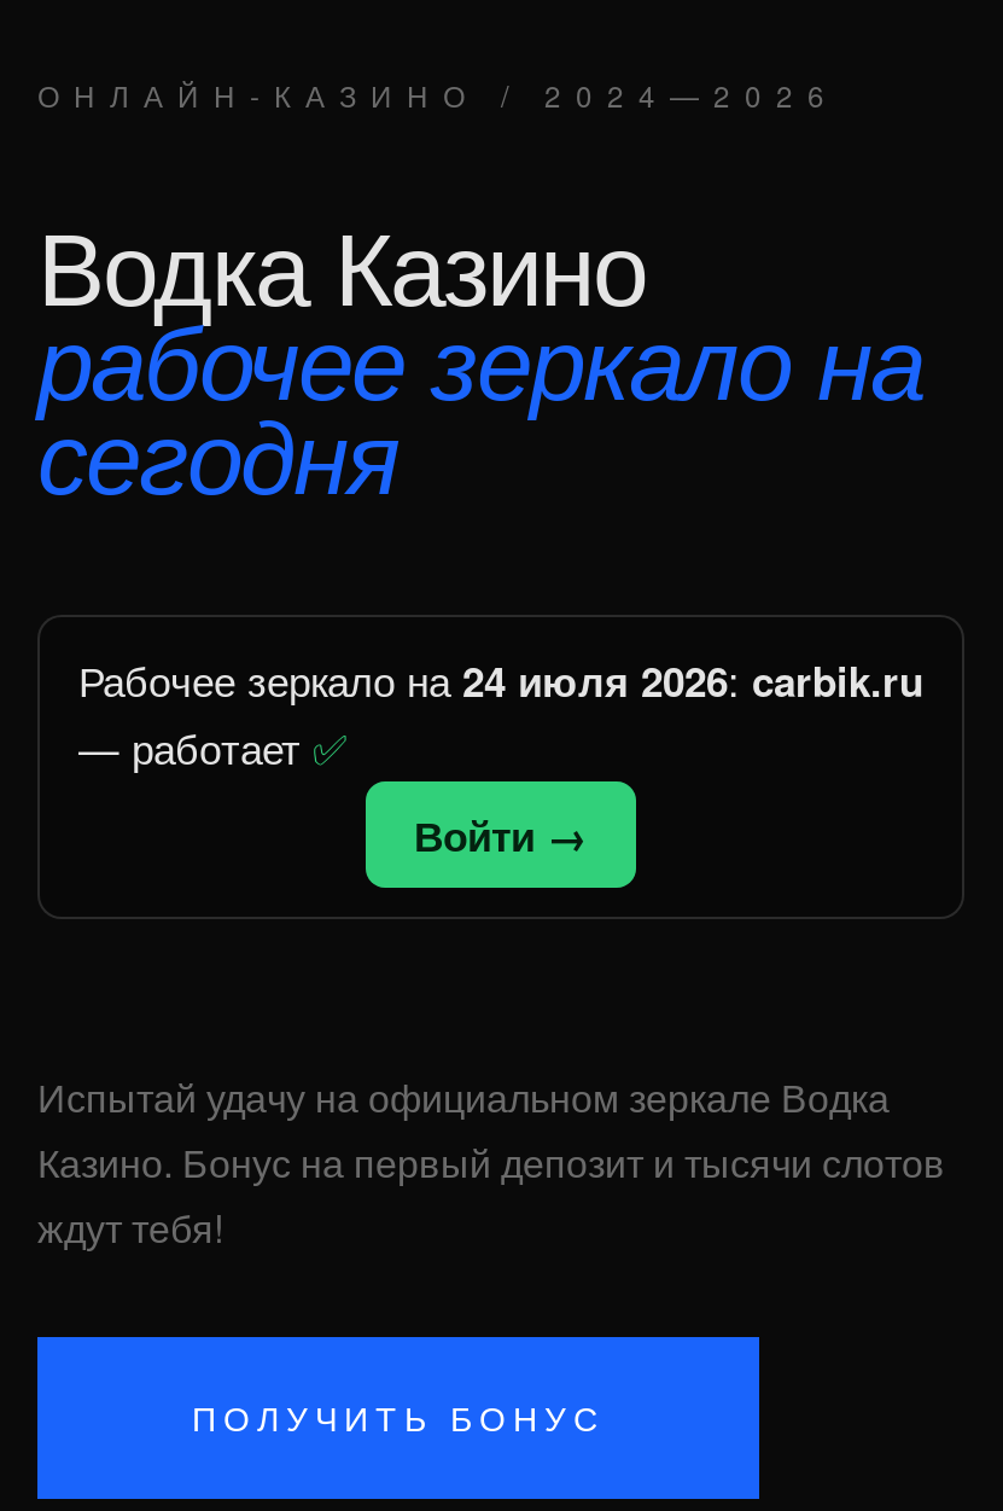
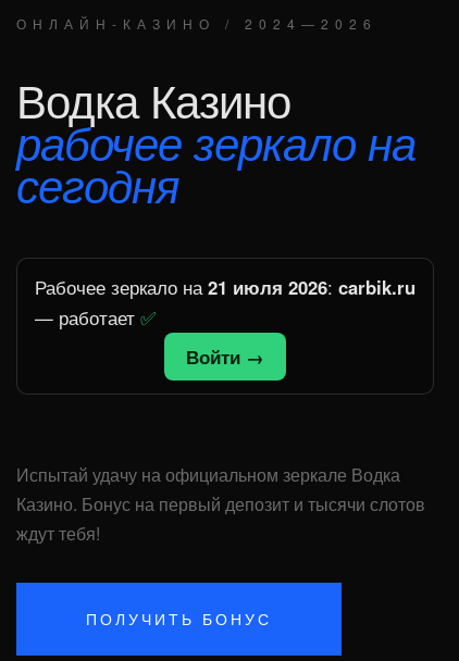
[78,650,923,708] Рабочее зеркало на 24 июля 2026: carbik.ru -> [35,274,415,300] Рабочее зеркало на 21 июля 2026: carbik.ru

